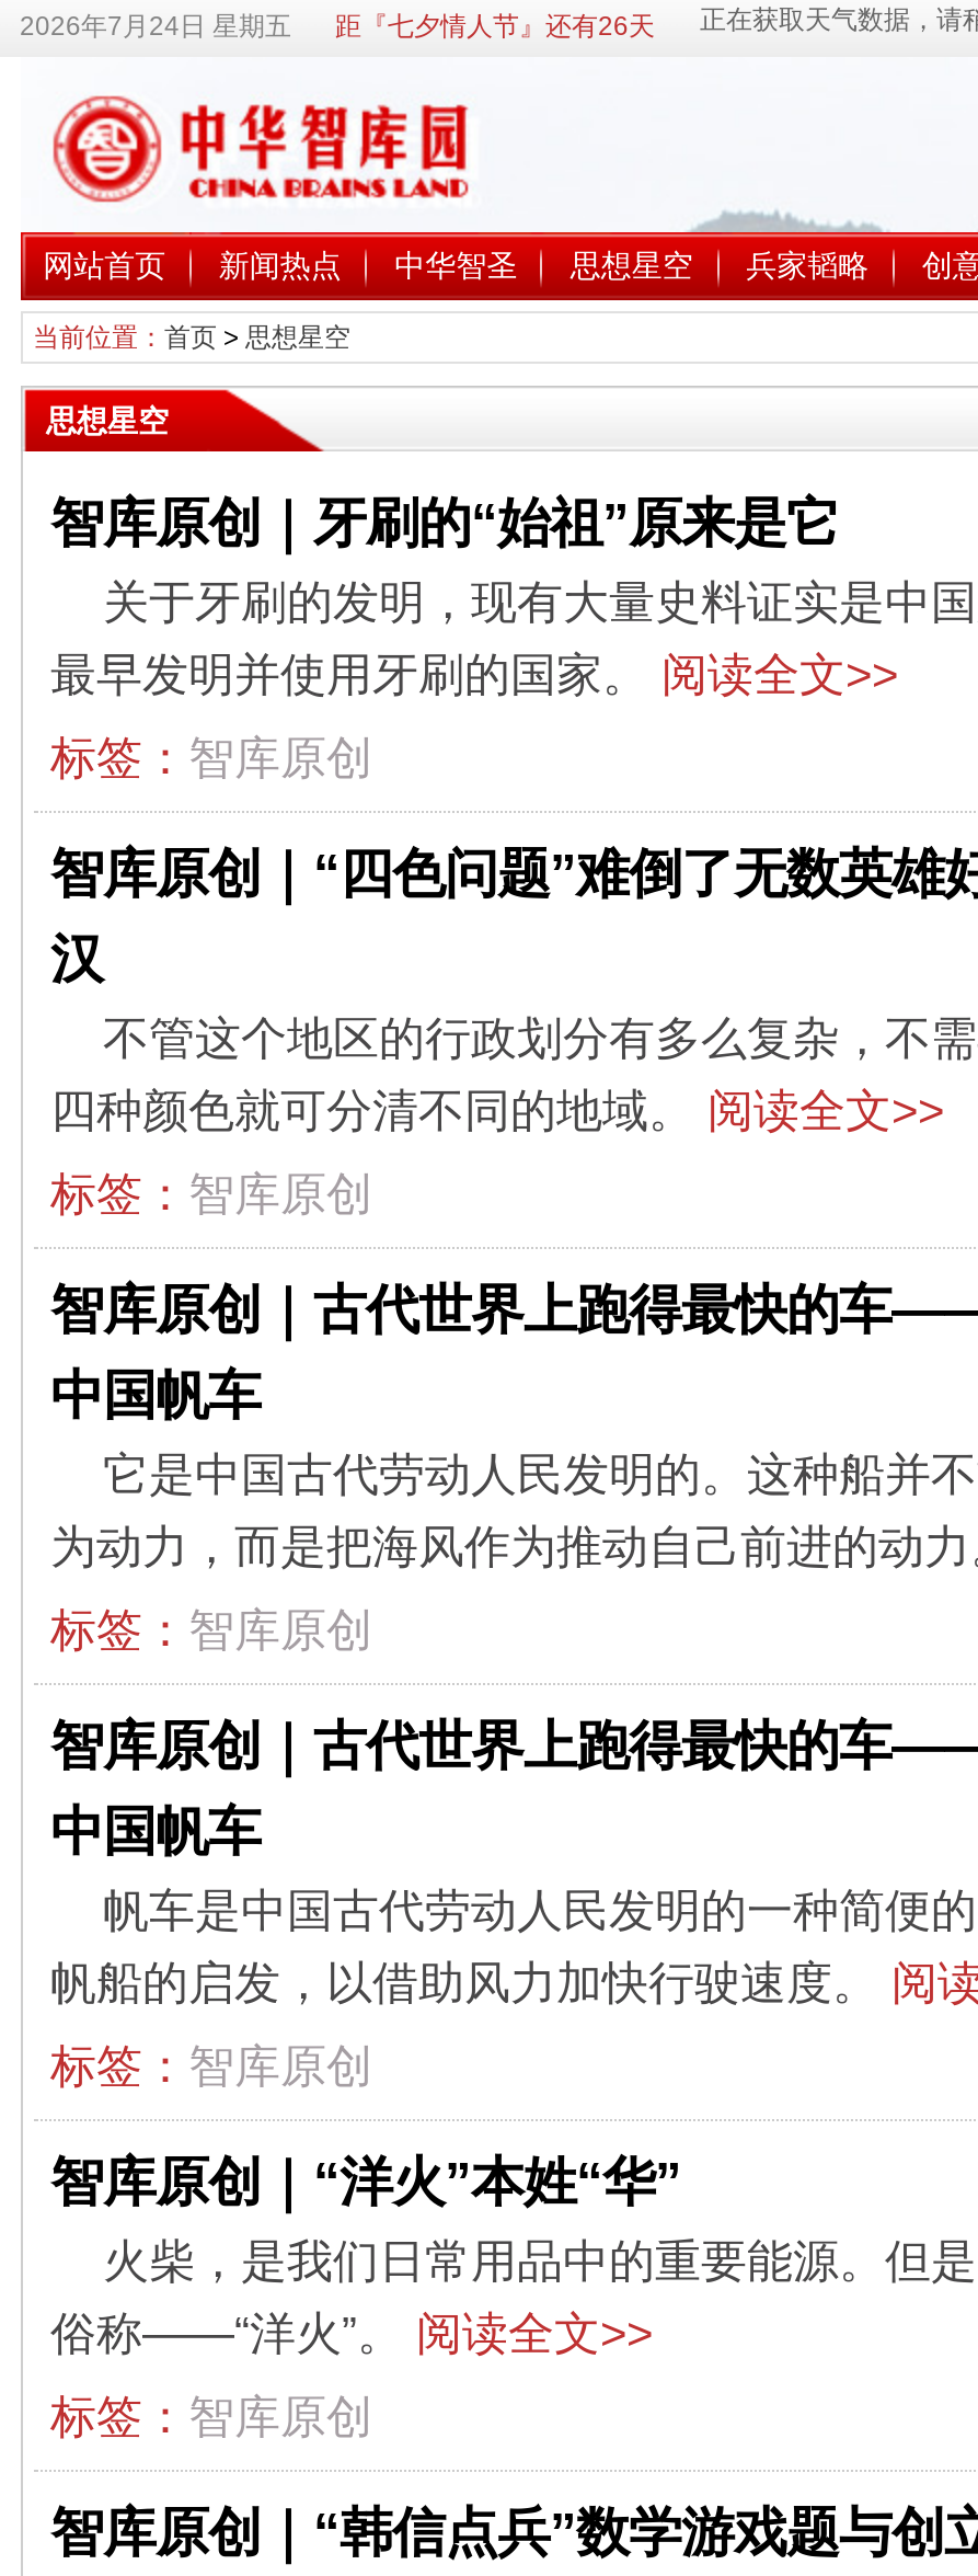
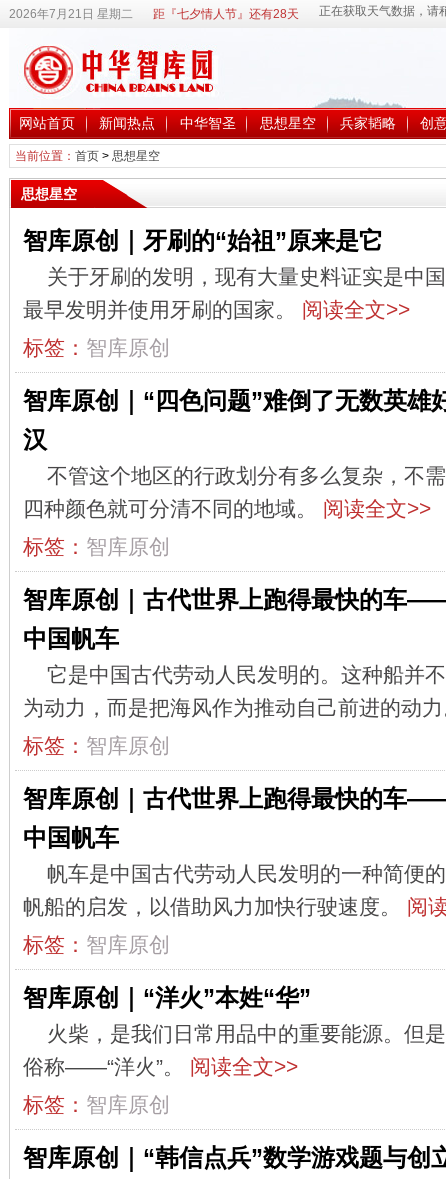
[20,11,291,42] 2026年7月24日 星期五 -> [8,7,132,21] 2026年7月21日 星期二
[335,11,655,42] 距『七夕情人节』还有26天 -> [152,7,298,21] 距『七夕情人节』还有28天

